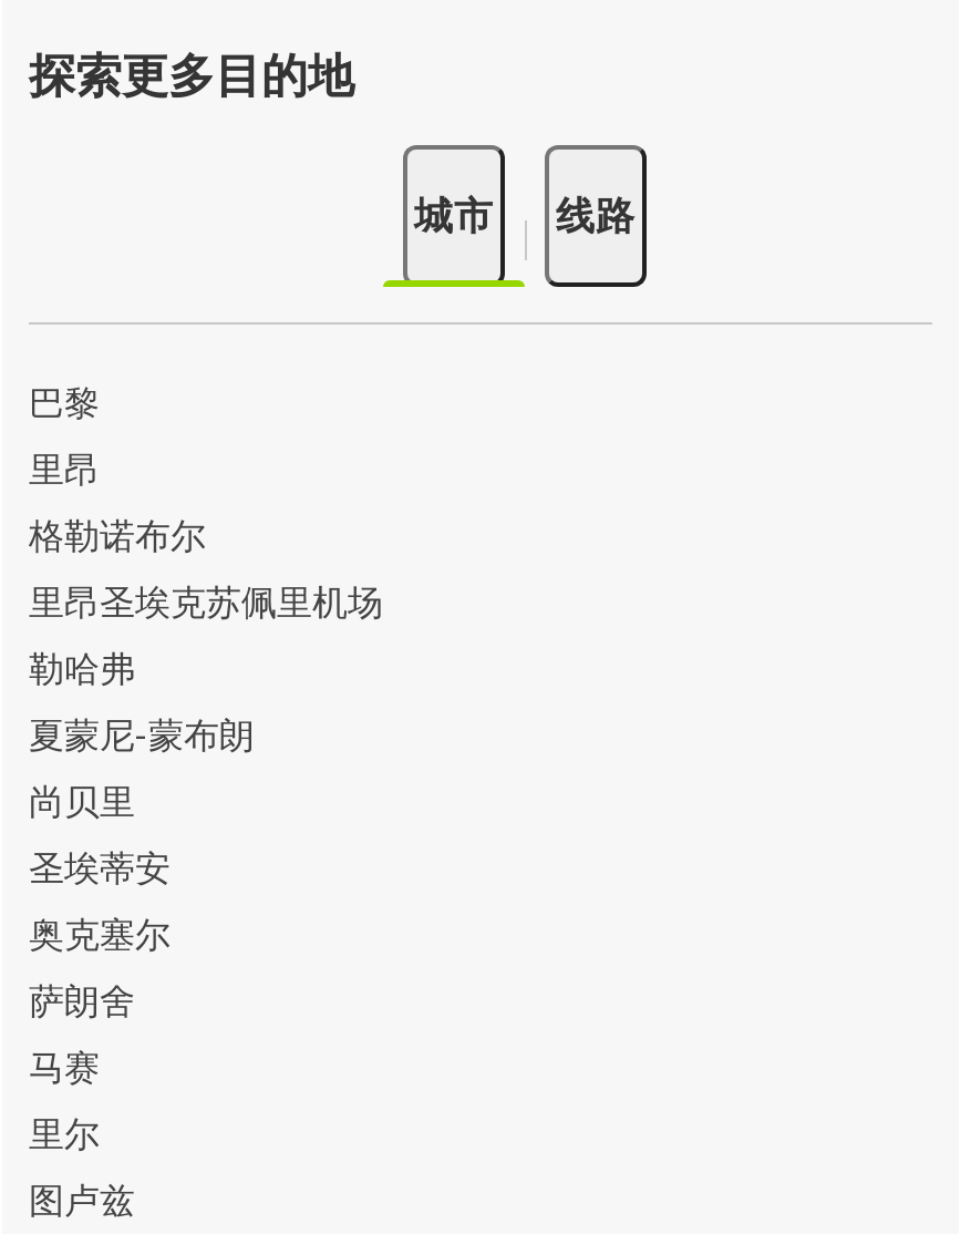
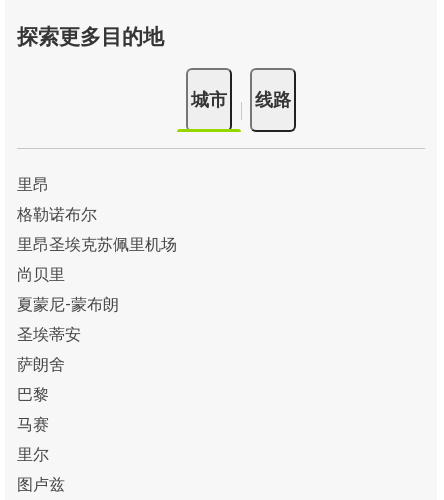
moved [29,382,100,424] -> [17,385,49,404]: 巴黎
[29,648,135,690] 勒哈弗 -> none
moved [29,714,255,757] -> [17,295,119,314]: 夏蒙尼-蒙布朗
moved [29,781,135,823] -> [17,265,65,284]: 尚贝里
[29,914,171,956] 奥克塞尔 -> none
moved [29,980,135,1022] -> [17,355,65,374]: 萨朗舍

